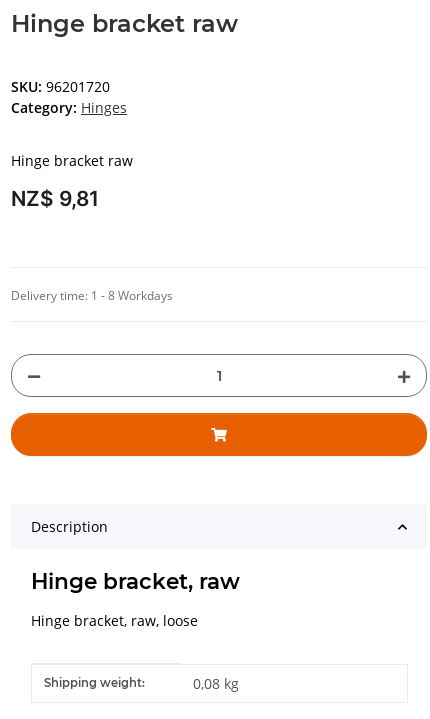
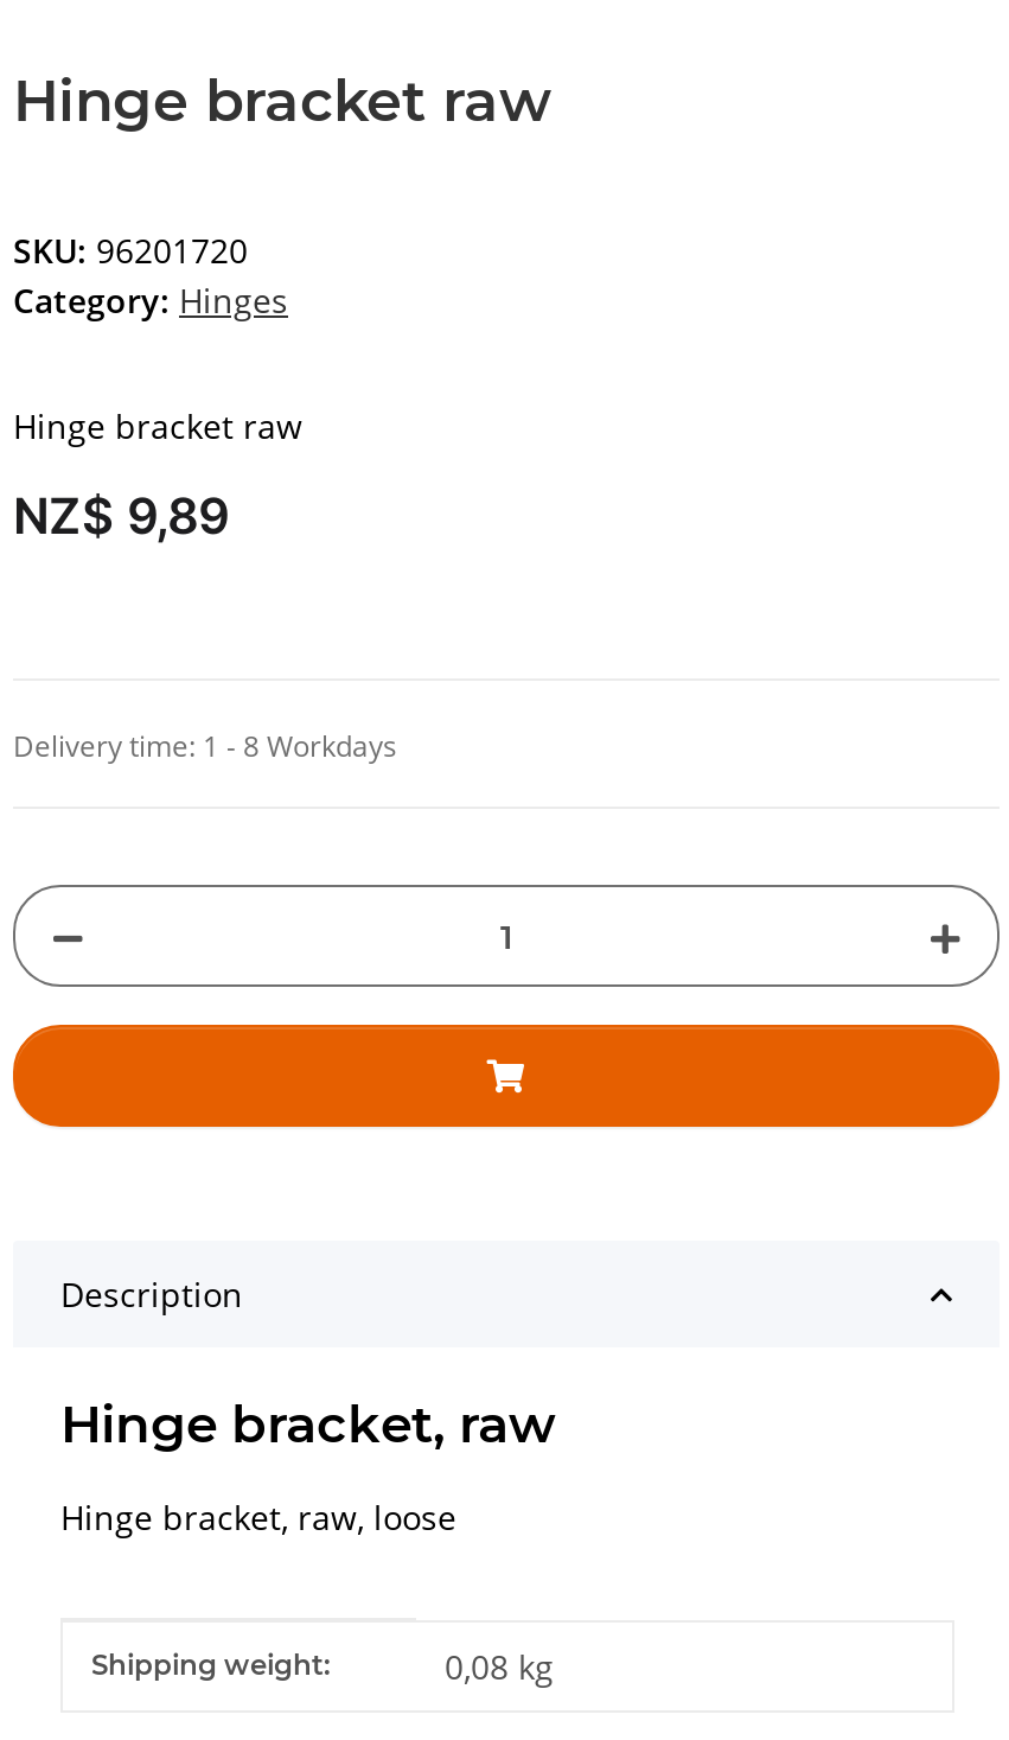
[11,186,99,211] NZ$ 9,81 -> [13,487,229,547] NZ$ 9,89

